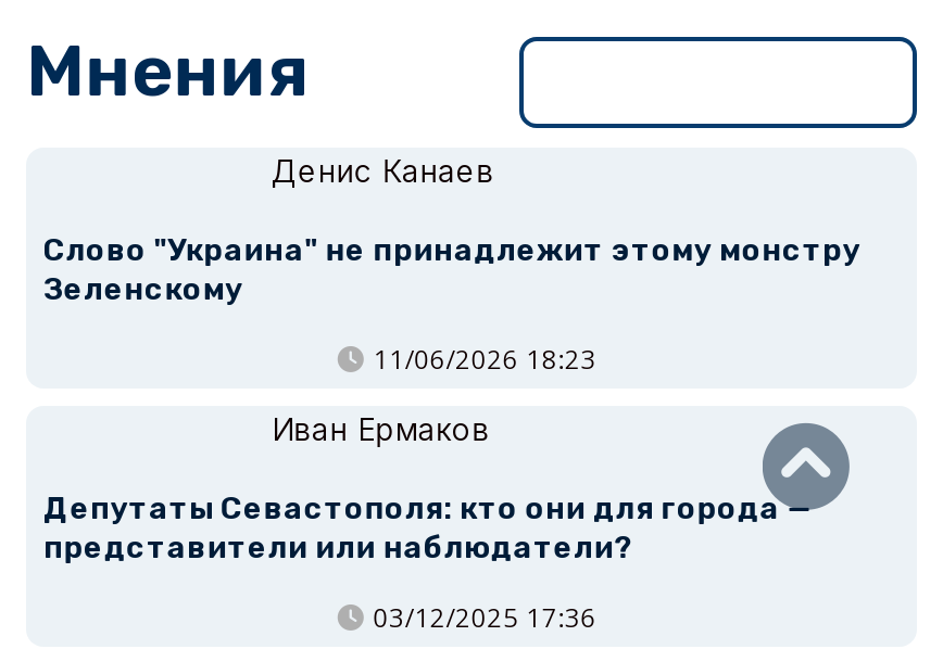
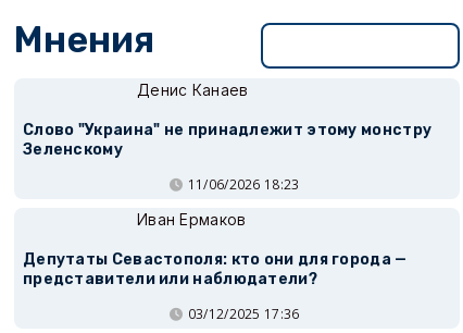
[760,421,852,510] [image] -> none

